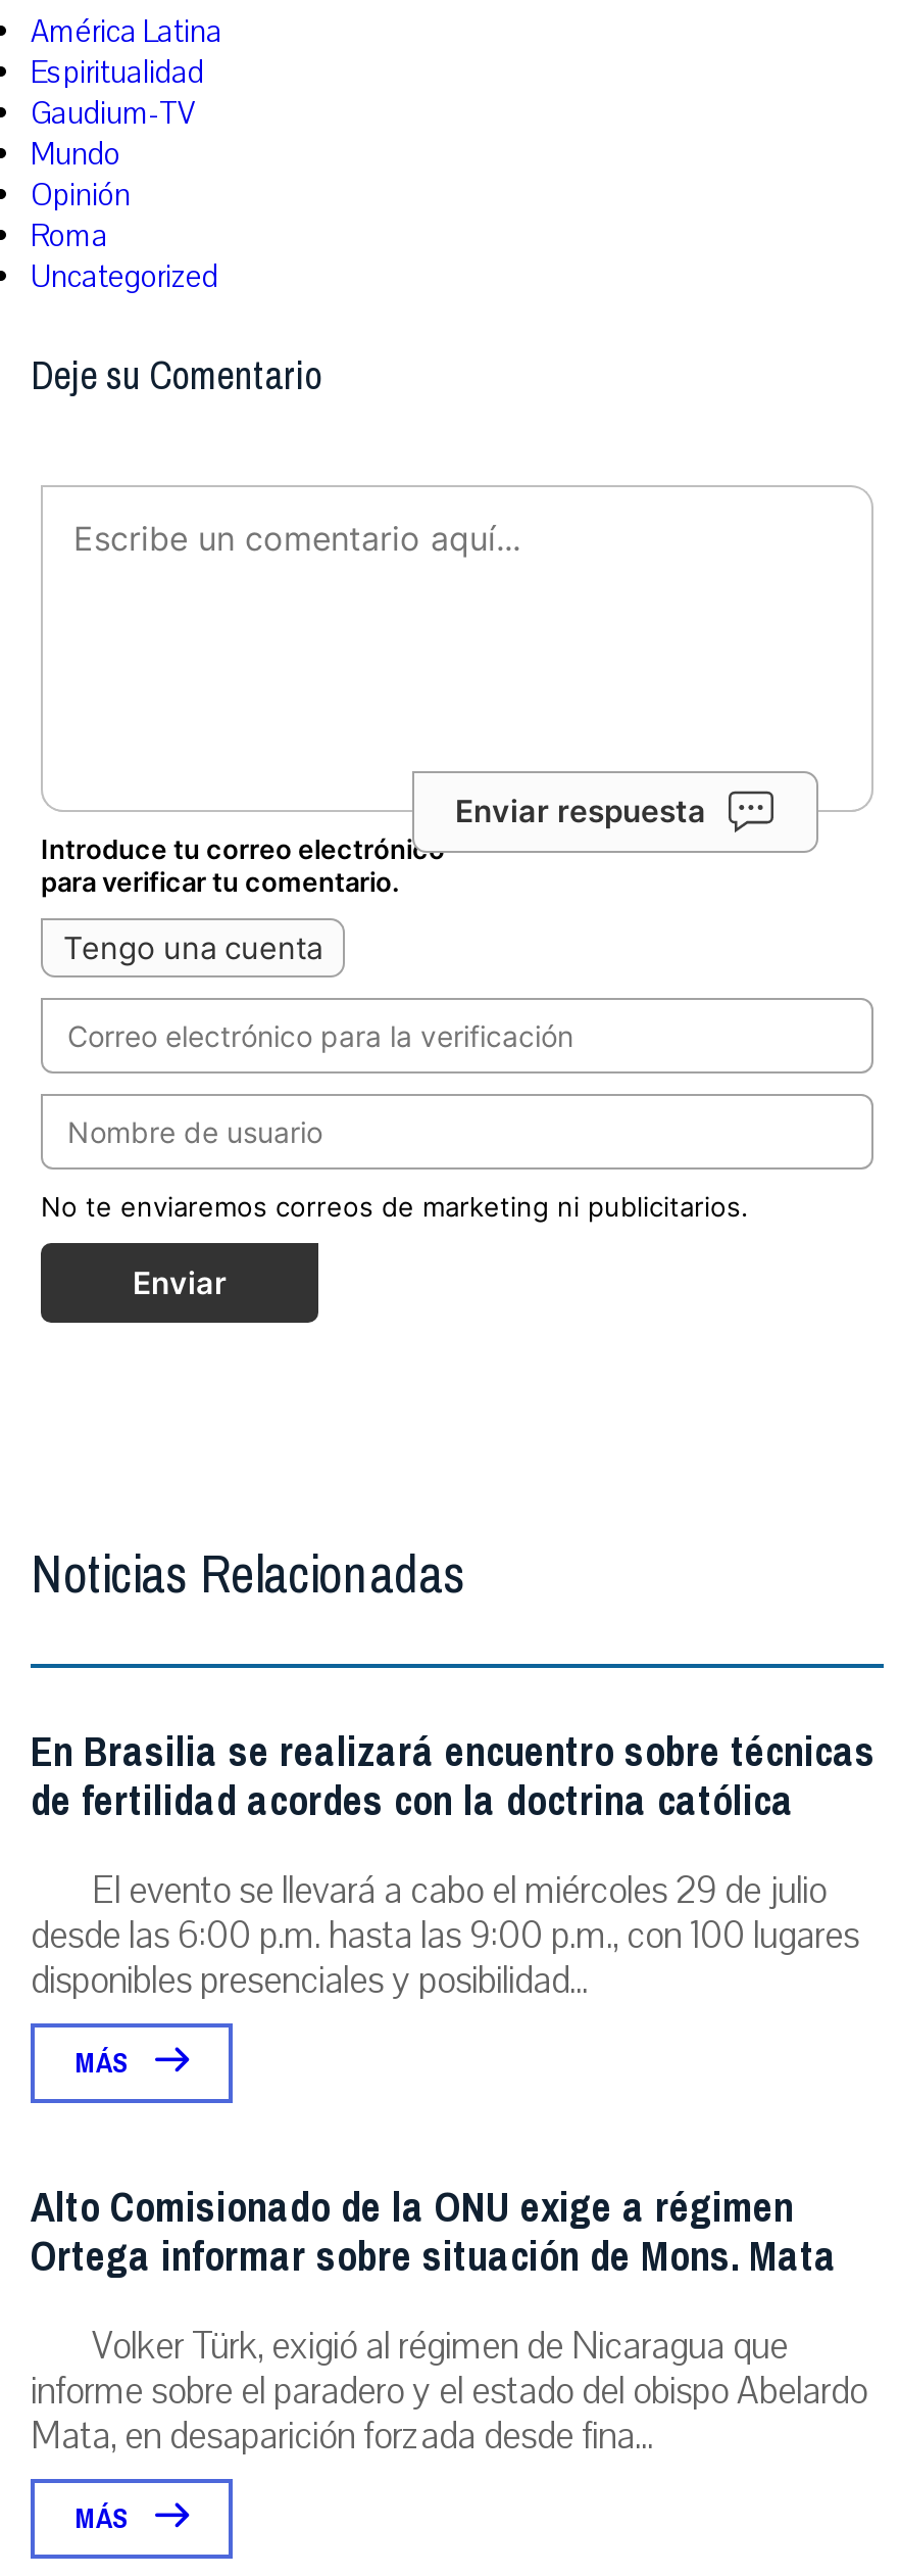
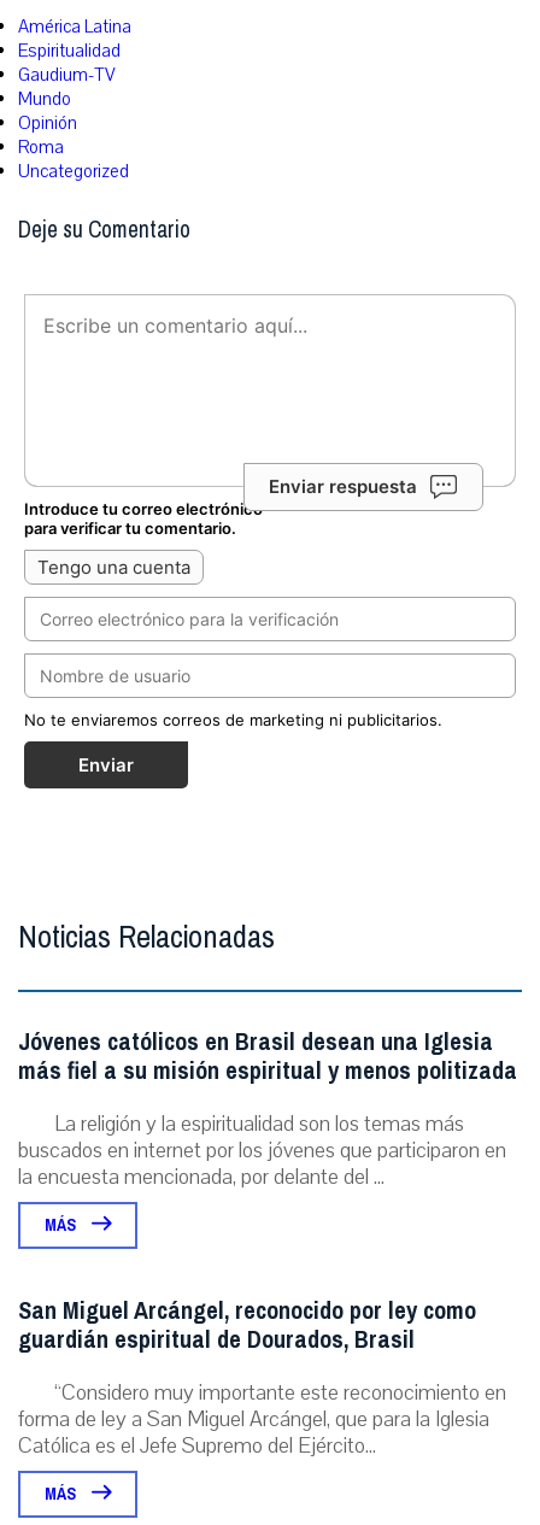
[31,1716,876,2006] En Brasilia se realizará encuentro sobre técnicas | de fertilidad acordes con la doctrina católica | El evento se llevará a cabo el miércoles 29 de julio | desde las 6:00 p.m. hasta las 9:00 p.m., con 100 lugares | disponibles presenciales y posibilidad... -> [18,1020,517,1192] Jóvenes católicos en Brasil desean una Iglesia | más fiel a su misión espiritual y menos politizada | La religión y la espiritualidad son los temas más | buscados en internet por los jóvenes que participaron en | la encuesta mencionada, por delante del ...
[31,2171,867,2461] Alto Comisionado de la ONU exige a régimen | Ortega informar sobre situación de Mons. Mata | Volker Türk, exigió al régimen de Nicaragua que | informe sobre el paradero y el estado del obispo Abelardo | Mata, en desaparición forzada desde fina... -> [18,1289,506,1460] San Miguel Arcángel, reconocido por ley como | guardián espiritual de Dourados, Brasil | “Considero muy importante este reconocimiento en | forma de ley a San Miguel Arcángel, que para la Iglesia | Católica es el Jefe Supremo del Ejército...

